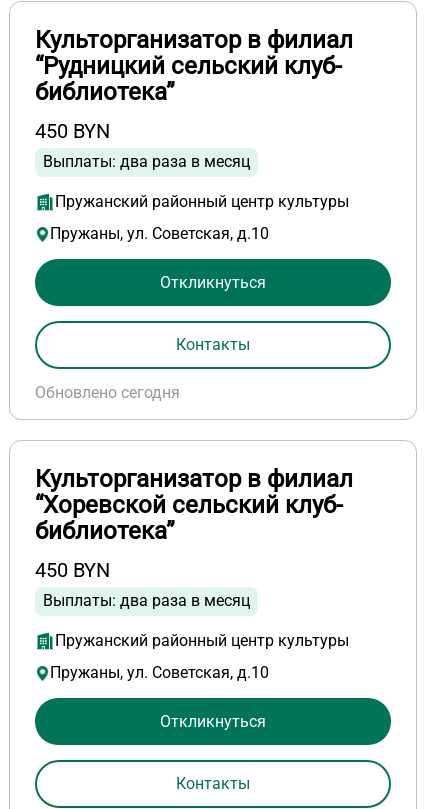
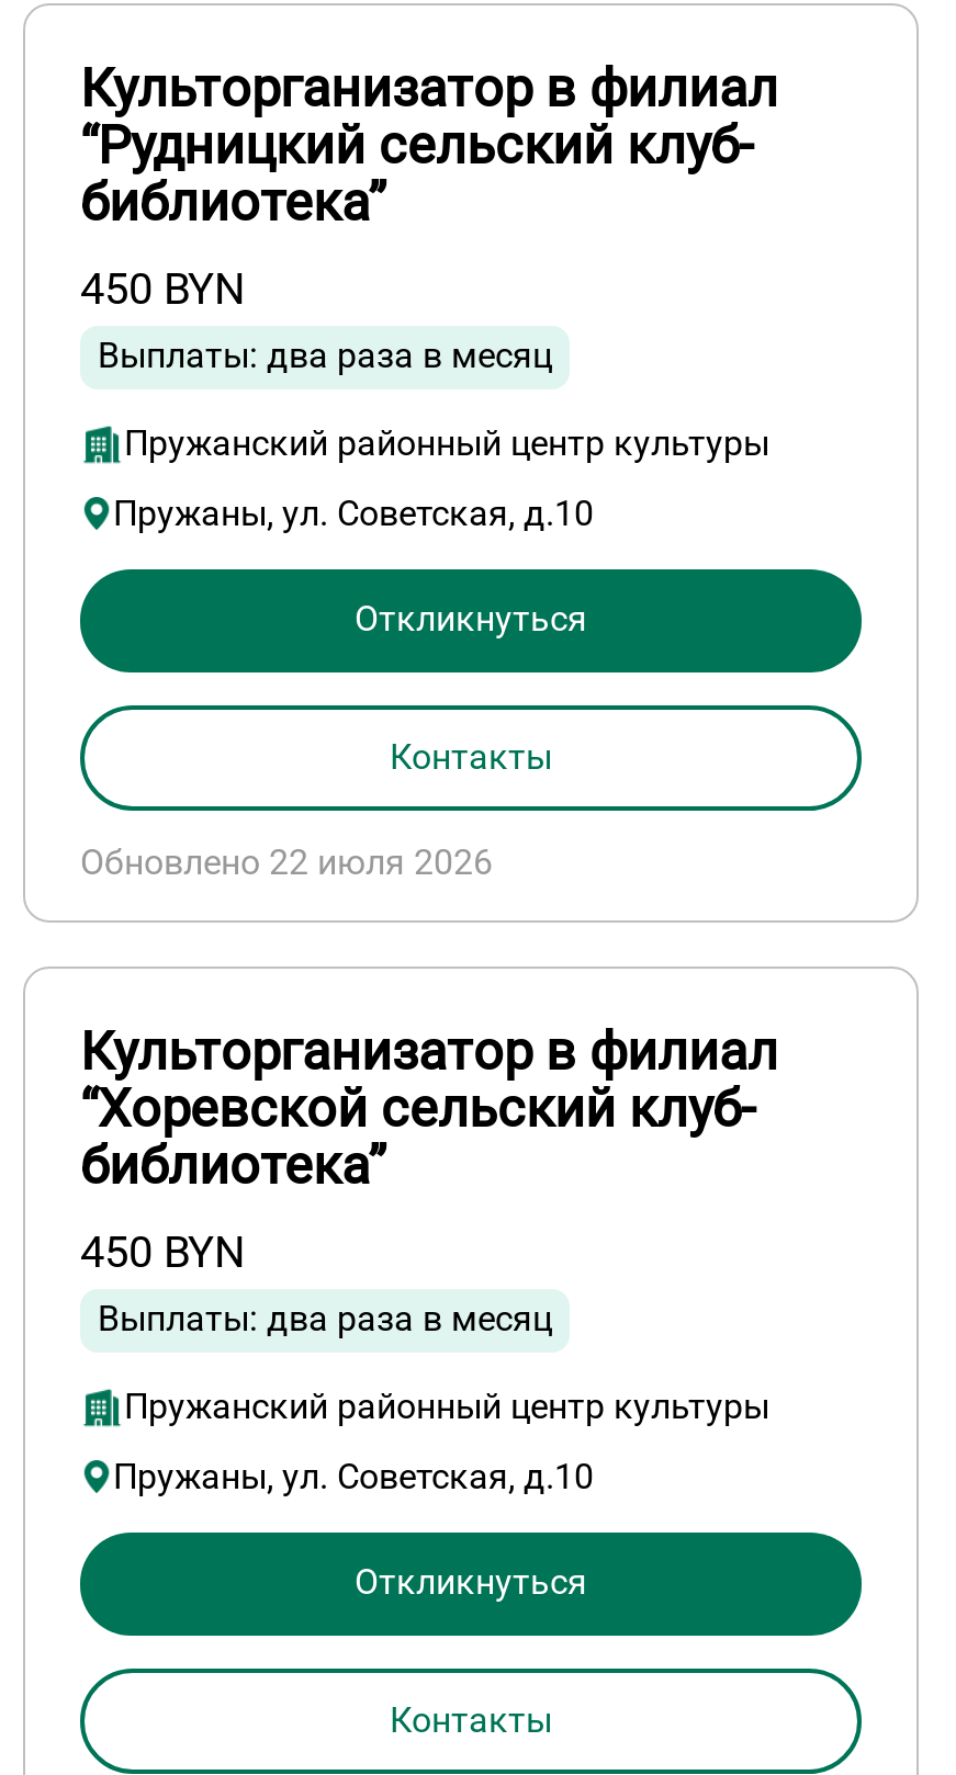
[35,383,180,402] Обновлено сегодня -> [80,841,493,882] Обновлено 22 июля 2026

